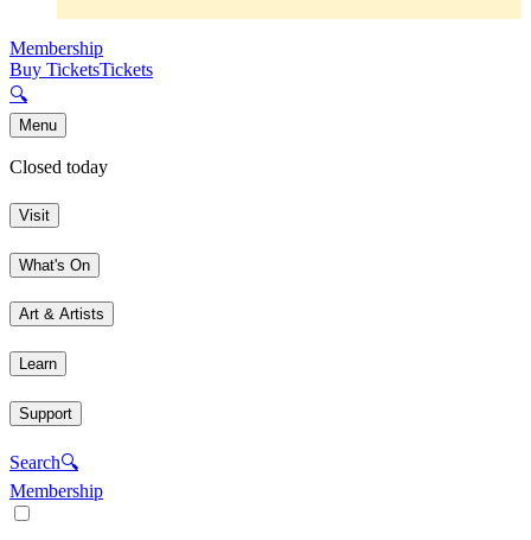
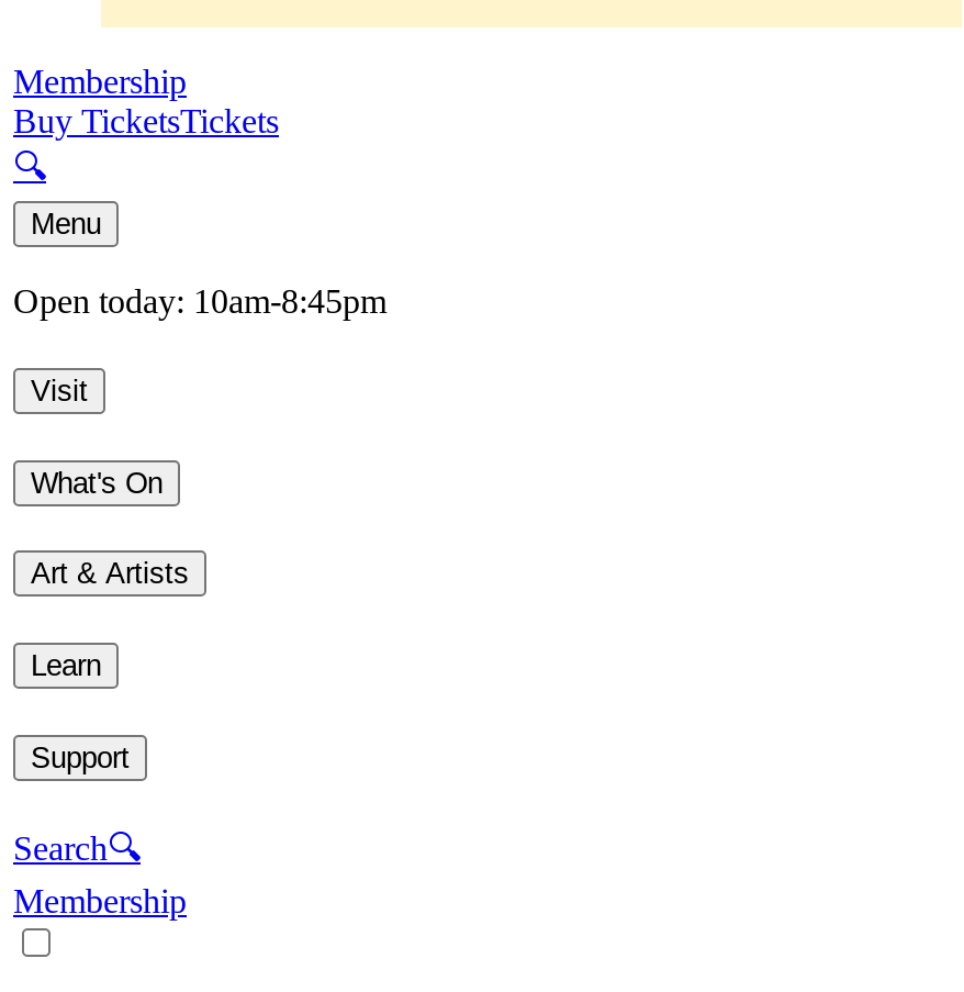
[9,157,108,177] Closed today -> [13,283,386,320] Open today: 10am-8:45pm

